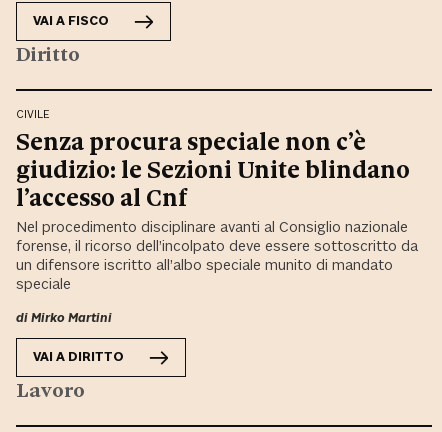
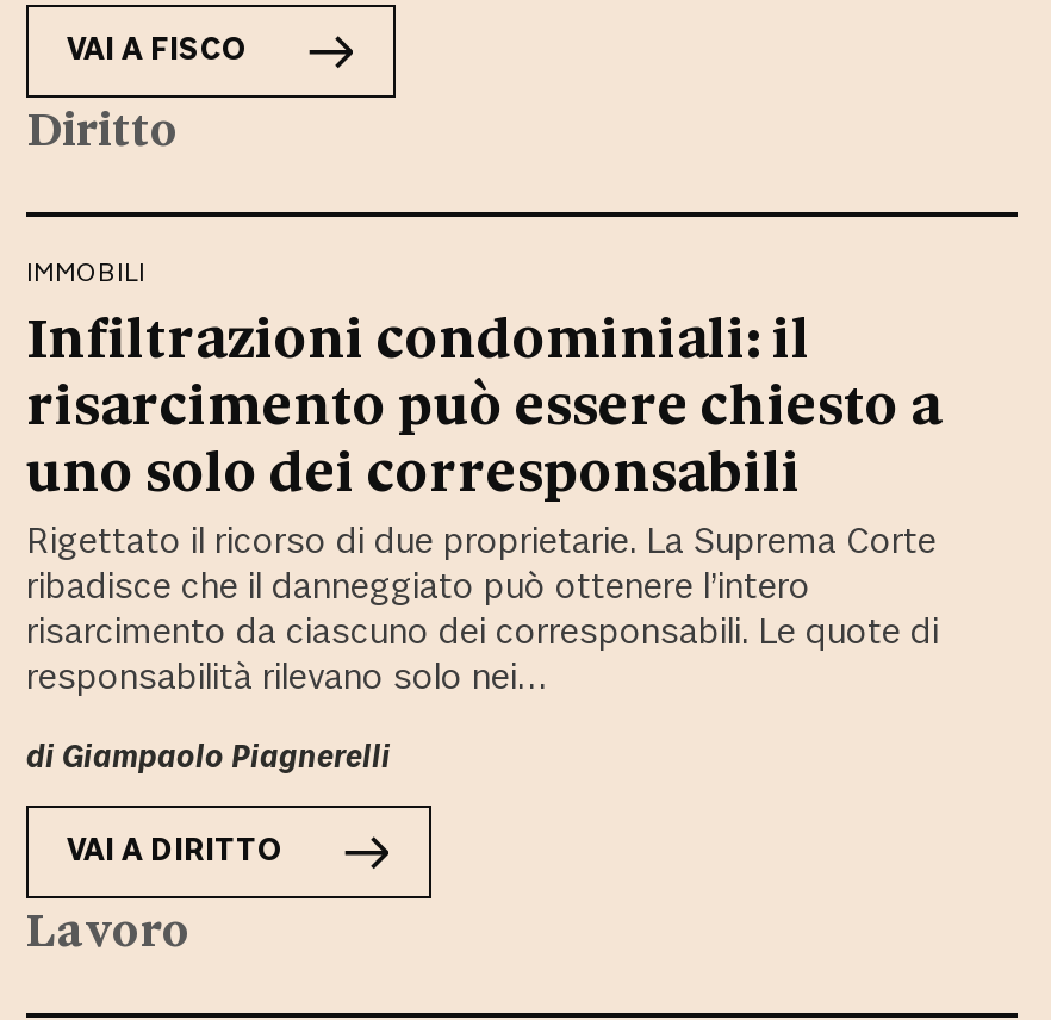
[16,107,418,294] CIVILE | Senza procura speciale non c’è | giudizio: le Sezioni Unite blindano | l’accesso al Cnf | Nel procedimento disciplinare avanti al Consiglio nazionale | forense, il ricorso dell’incolpato deve essere sottoscritto da | un difensore iscritto all’albo speciale munito di mandato | speciale -> [26,254,941,701] IMMOBILI | Infiltrazioni condominiali: il | risarcimento può essere chiesto a | uno solo dei corresponsabili | Rigettato il ricorso di due proprietarie. La Suprema Corte | ribadisce che il danneggiato può ottenere l’intero | risarcimento da ciascuno dei corresponsabili. Le quote di | responsabilità rilevano solo nei…
[16,310,112,326] di Mirko Martini -> [26,739,391,777] di Giampaolo Piagnerelli

